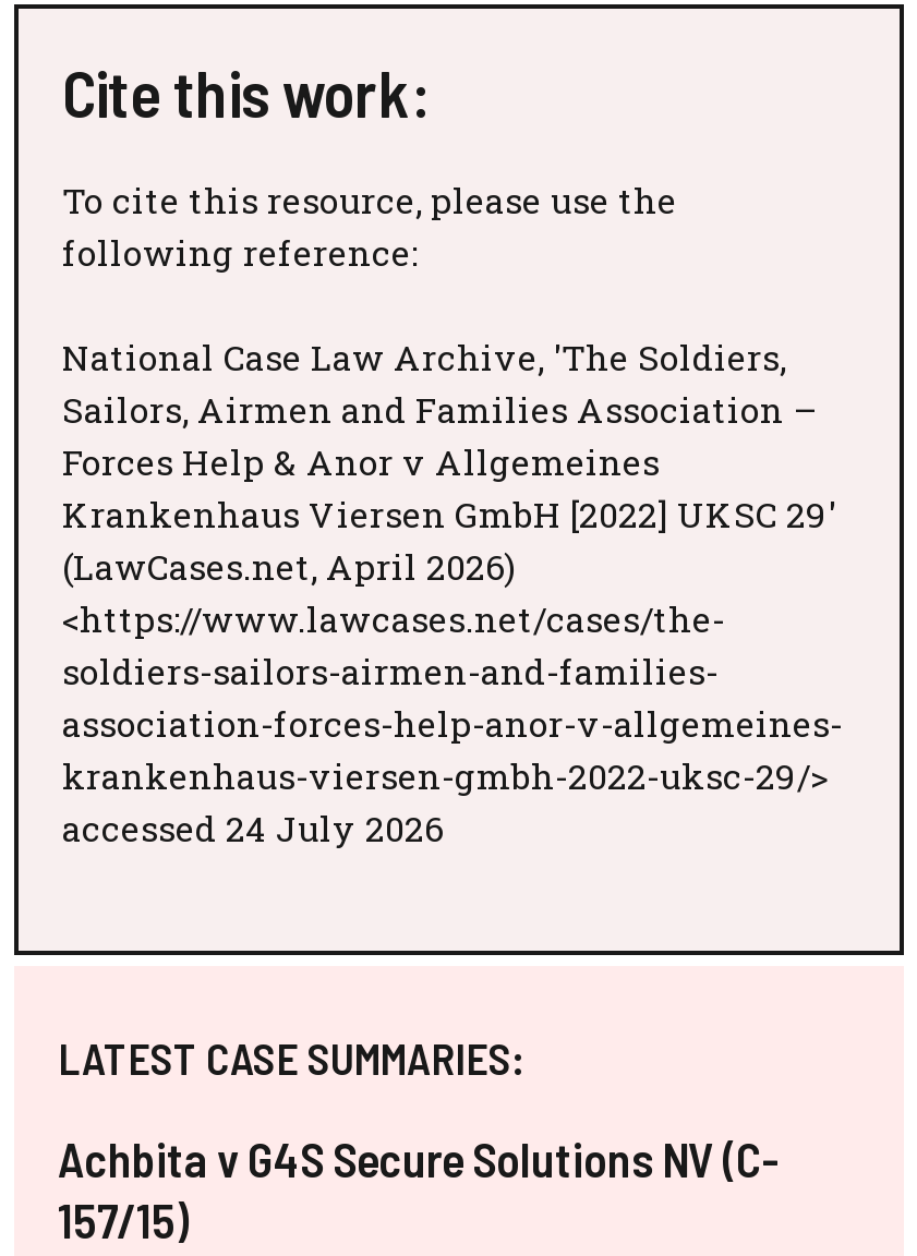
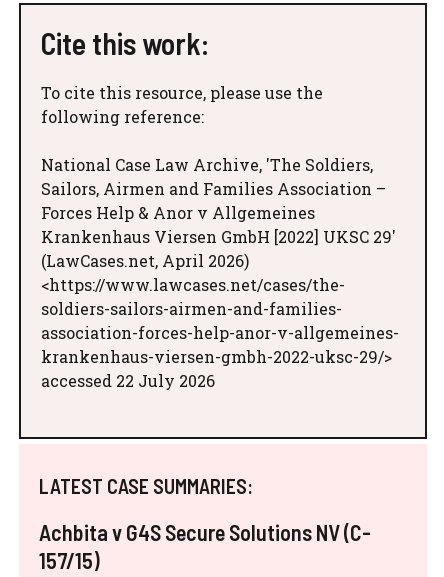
[62,805,444,850] accessed 24 July 2026 -> [41,370,215,391] accessed 22 July 2026

